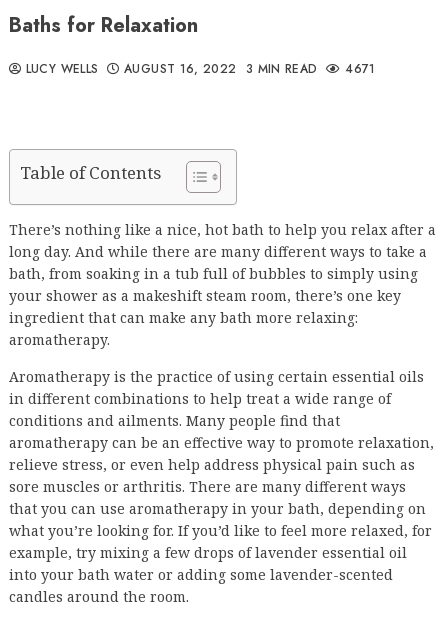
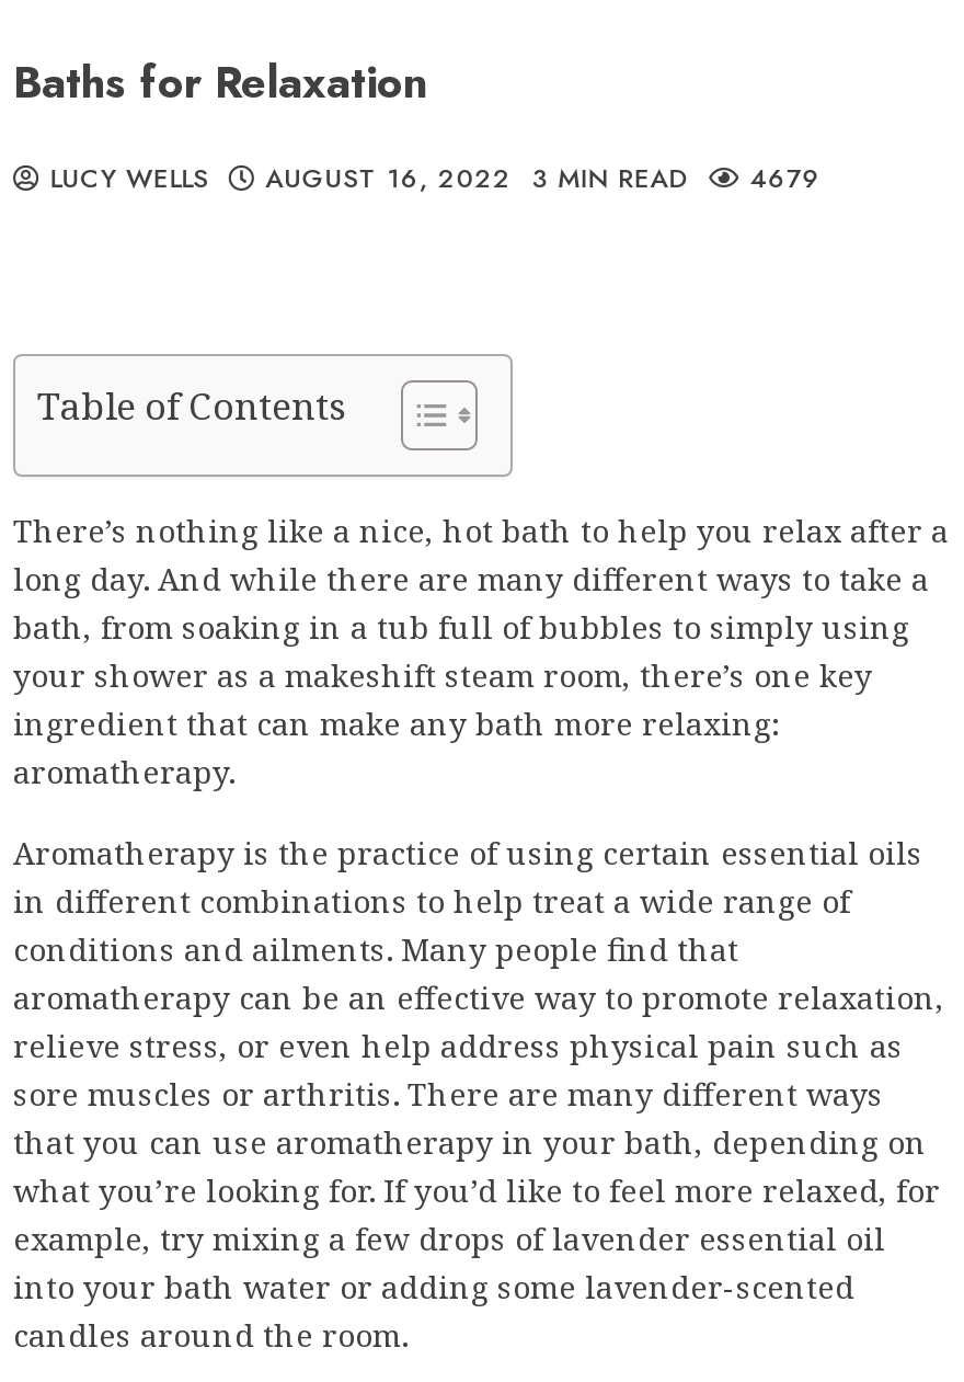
[21,60,376,78] LUCY WELLS AUGUST 16, 2022 3 MIN READ 4671 -> [40,160,821,199] LUCY WELLS AUGUST 16, 2022 3 MIN READ 4679

